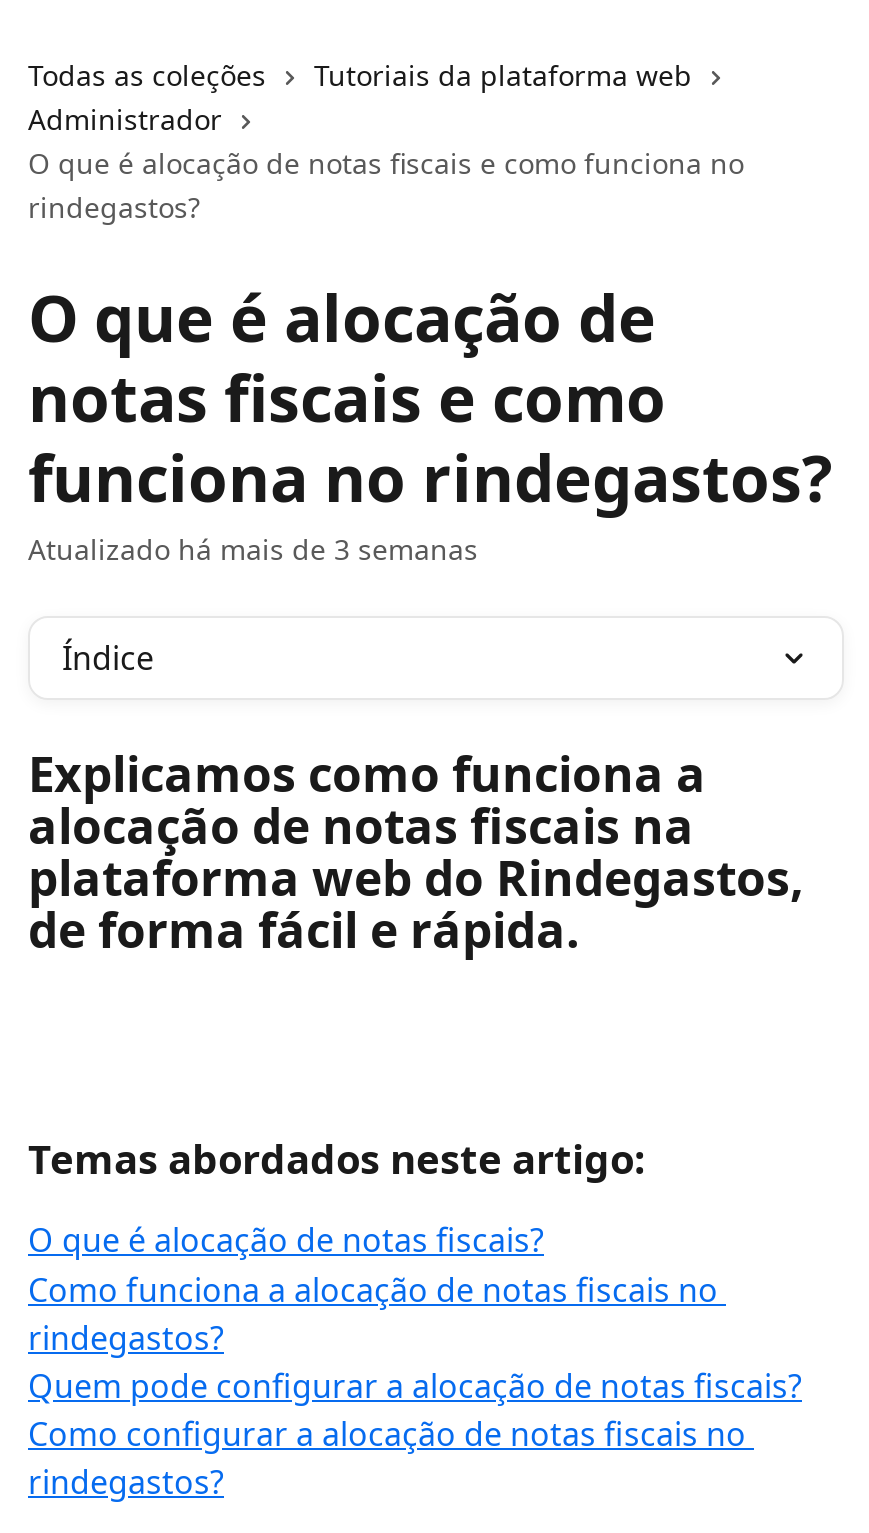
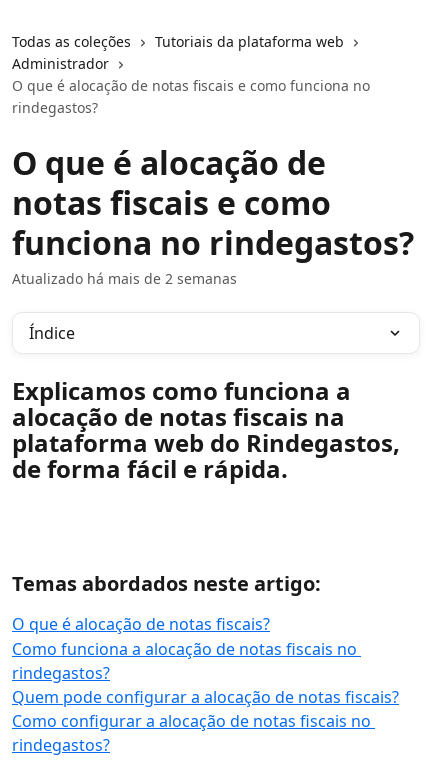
[28,530,478,568] Atualizado há mais de 3 semanas -> [12,269,237,288] Atualizado há mais de 2 semanas

